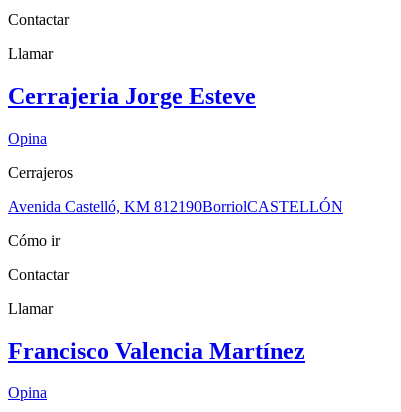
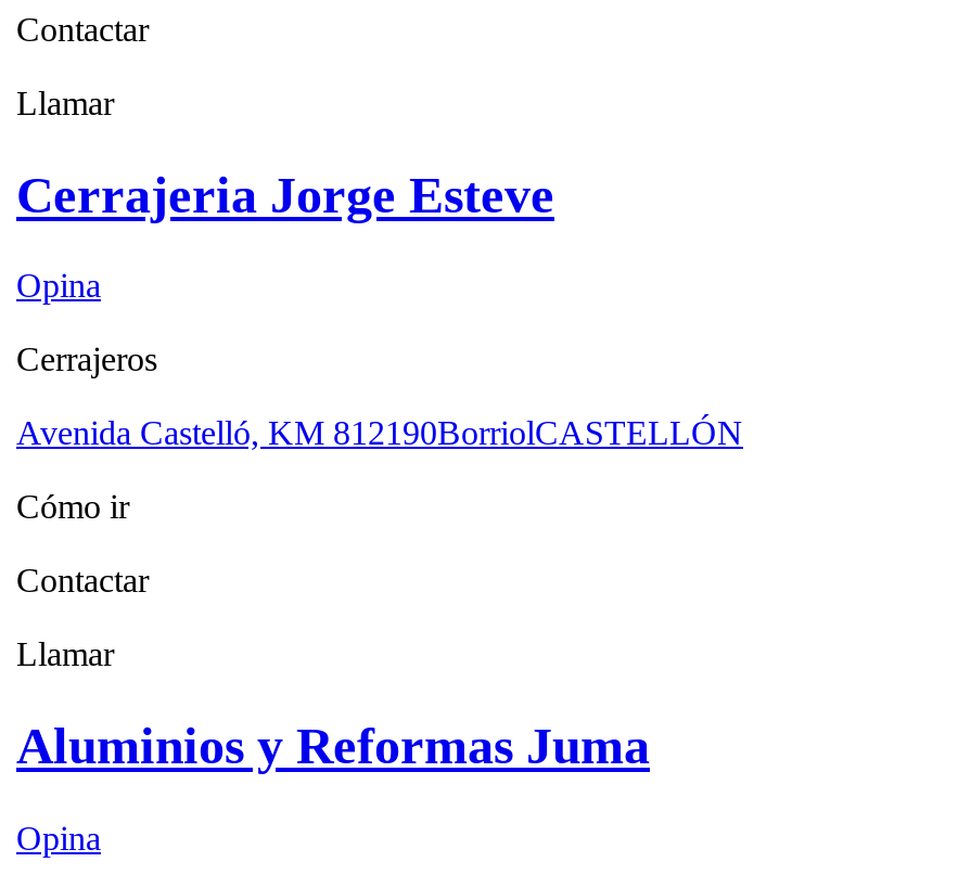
[8,337,305,363] Francisco Valencia Martínez -> [16,719,650,775] Aluminios y Reformas Juma

